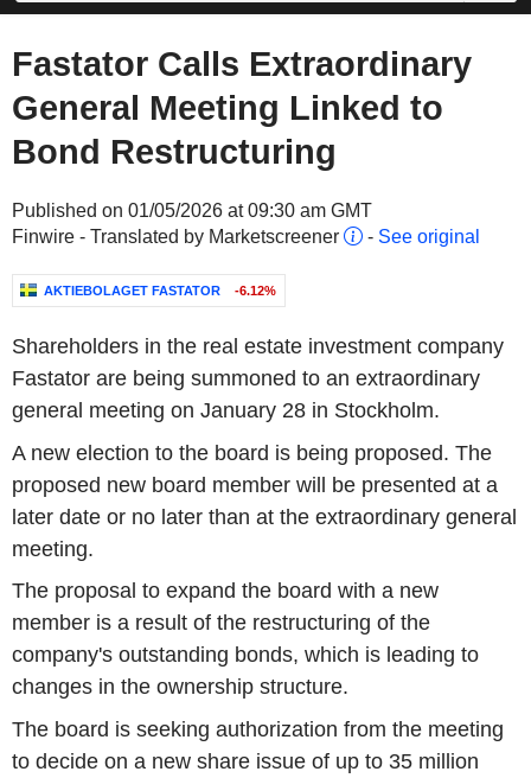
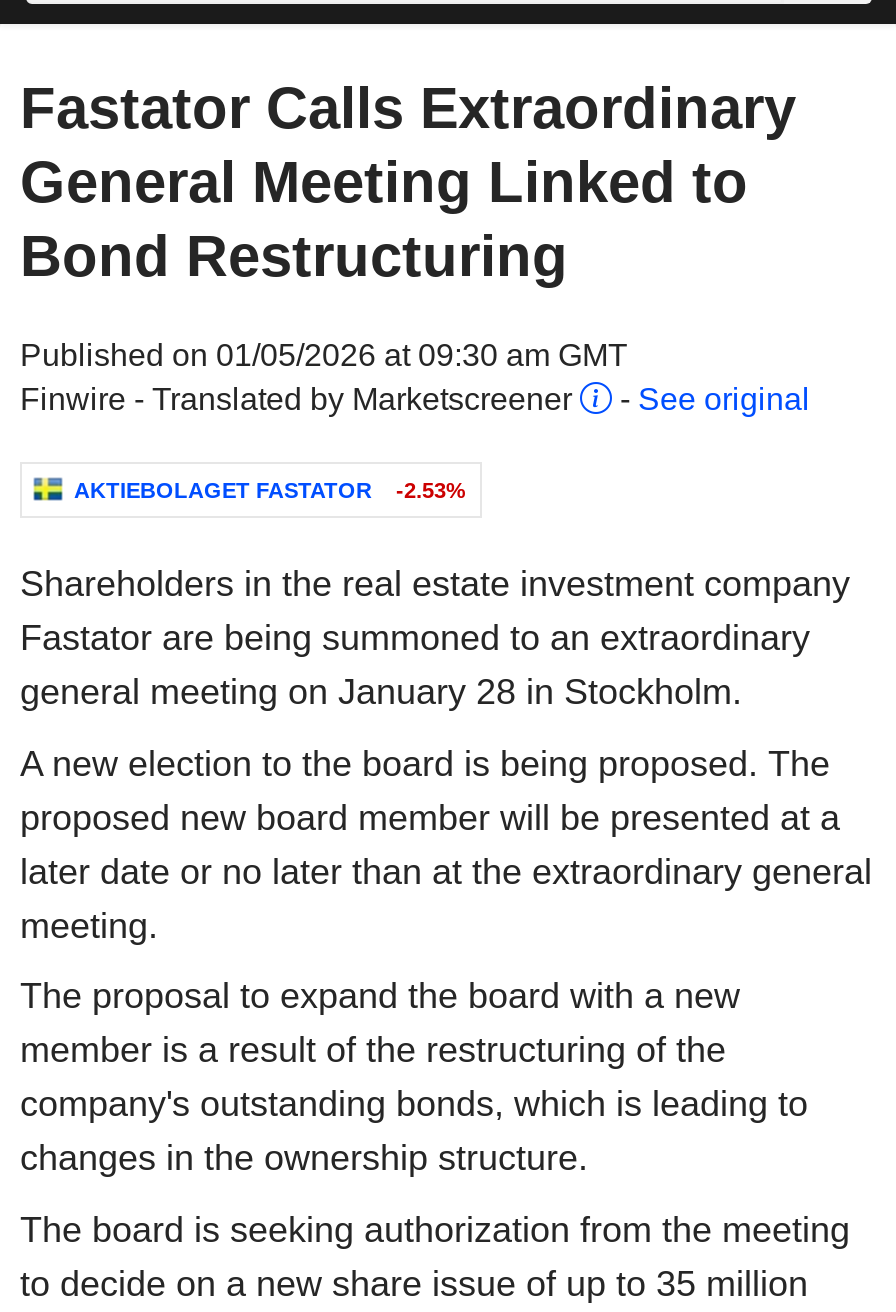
[44,283,276,298] AKTIEBOLAGET FASTATOR -6.12% -> [74,478,466,502] AKTIEBOLAGET FASTATOR -2.53%

